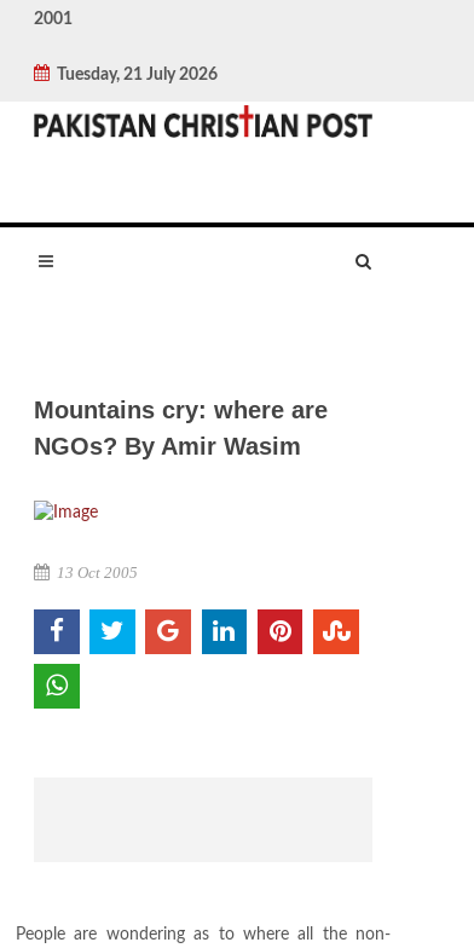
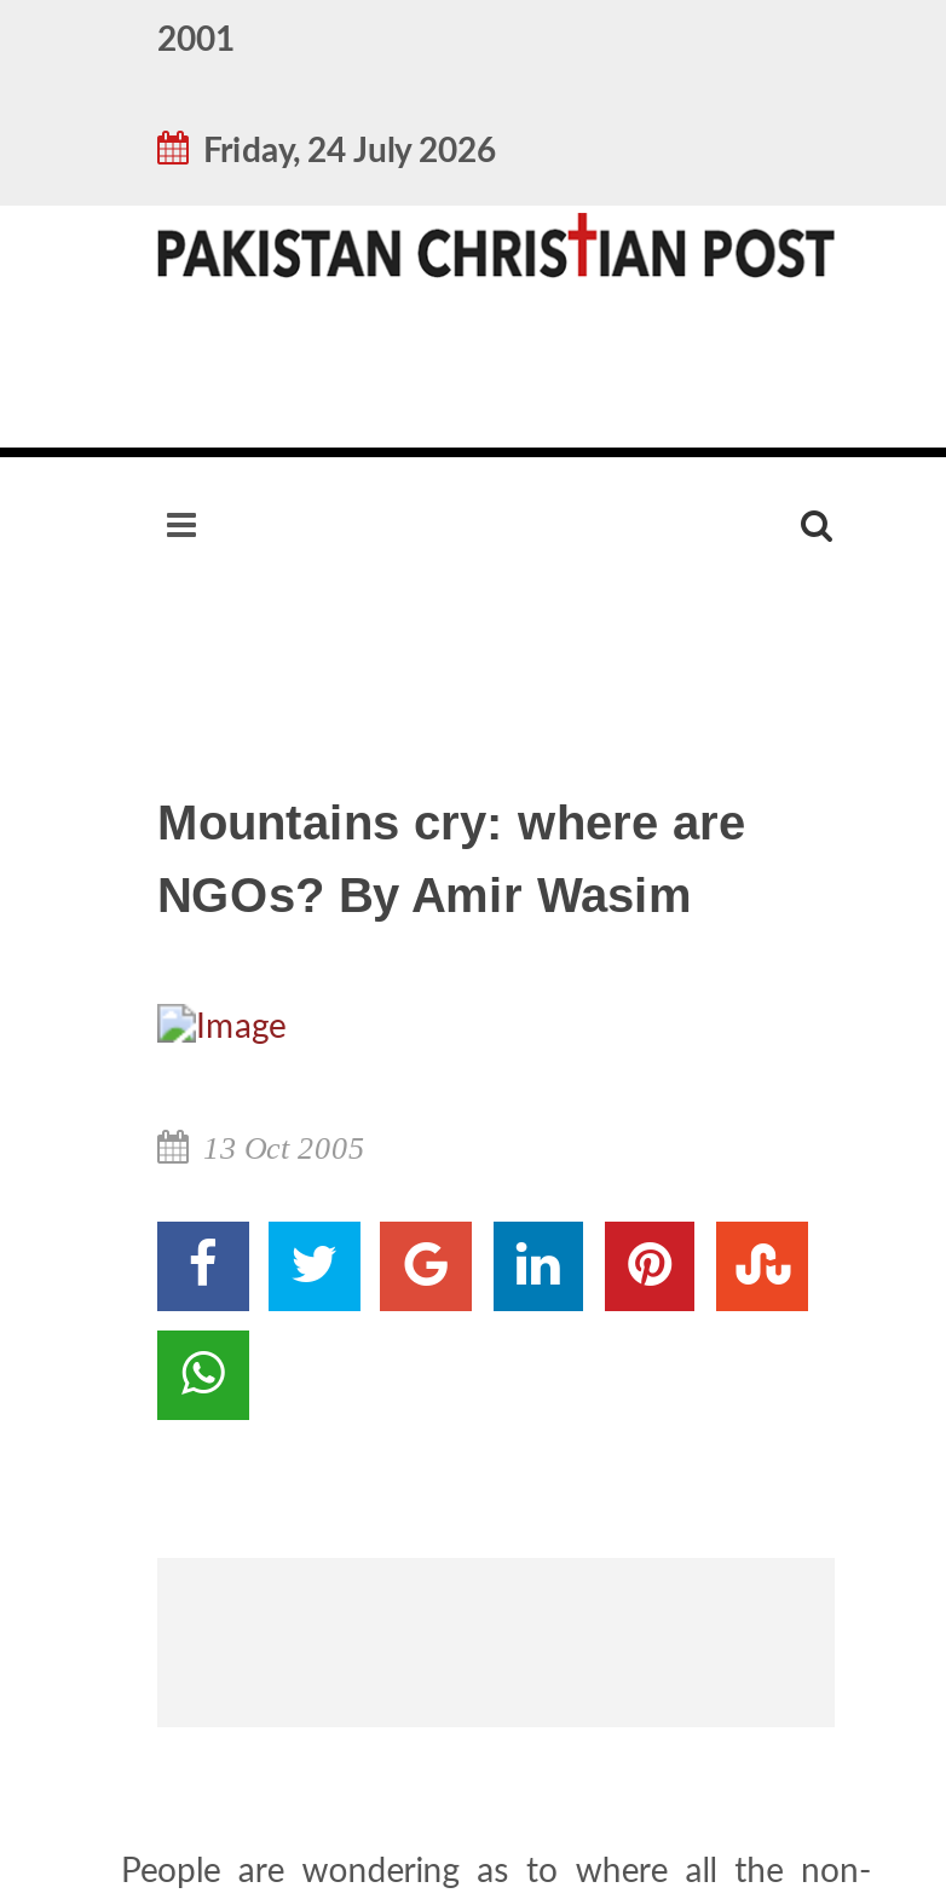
[50,67,218,83] Tuesday, 21 July 2026 -> [189,135,496,169] Friday, 24 July 2026

